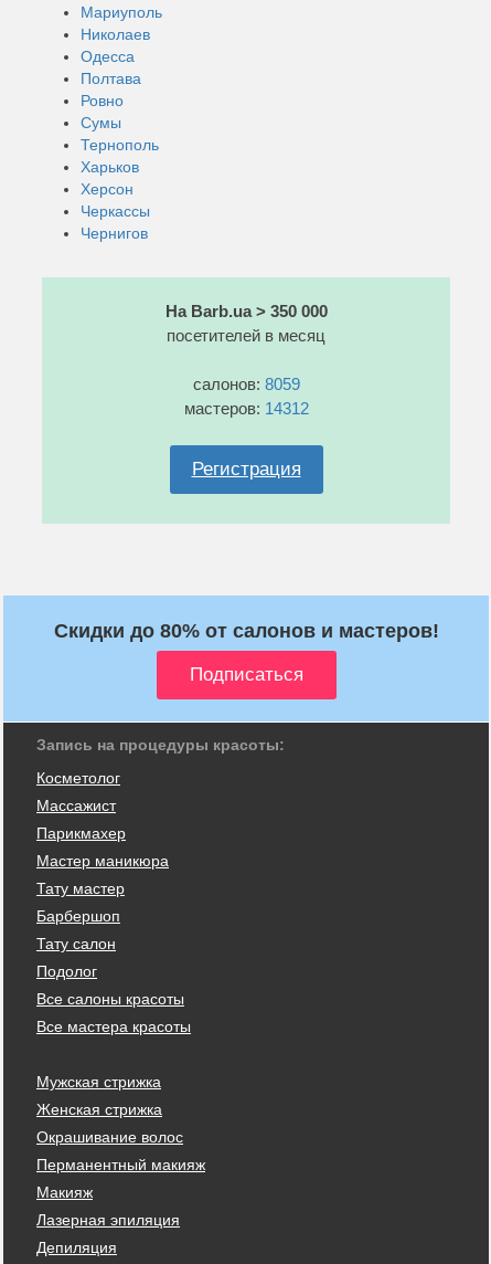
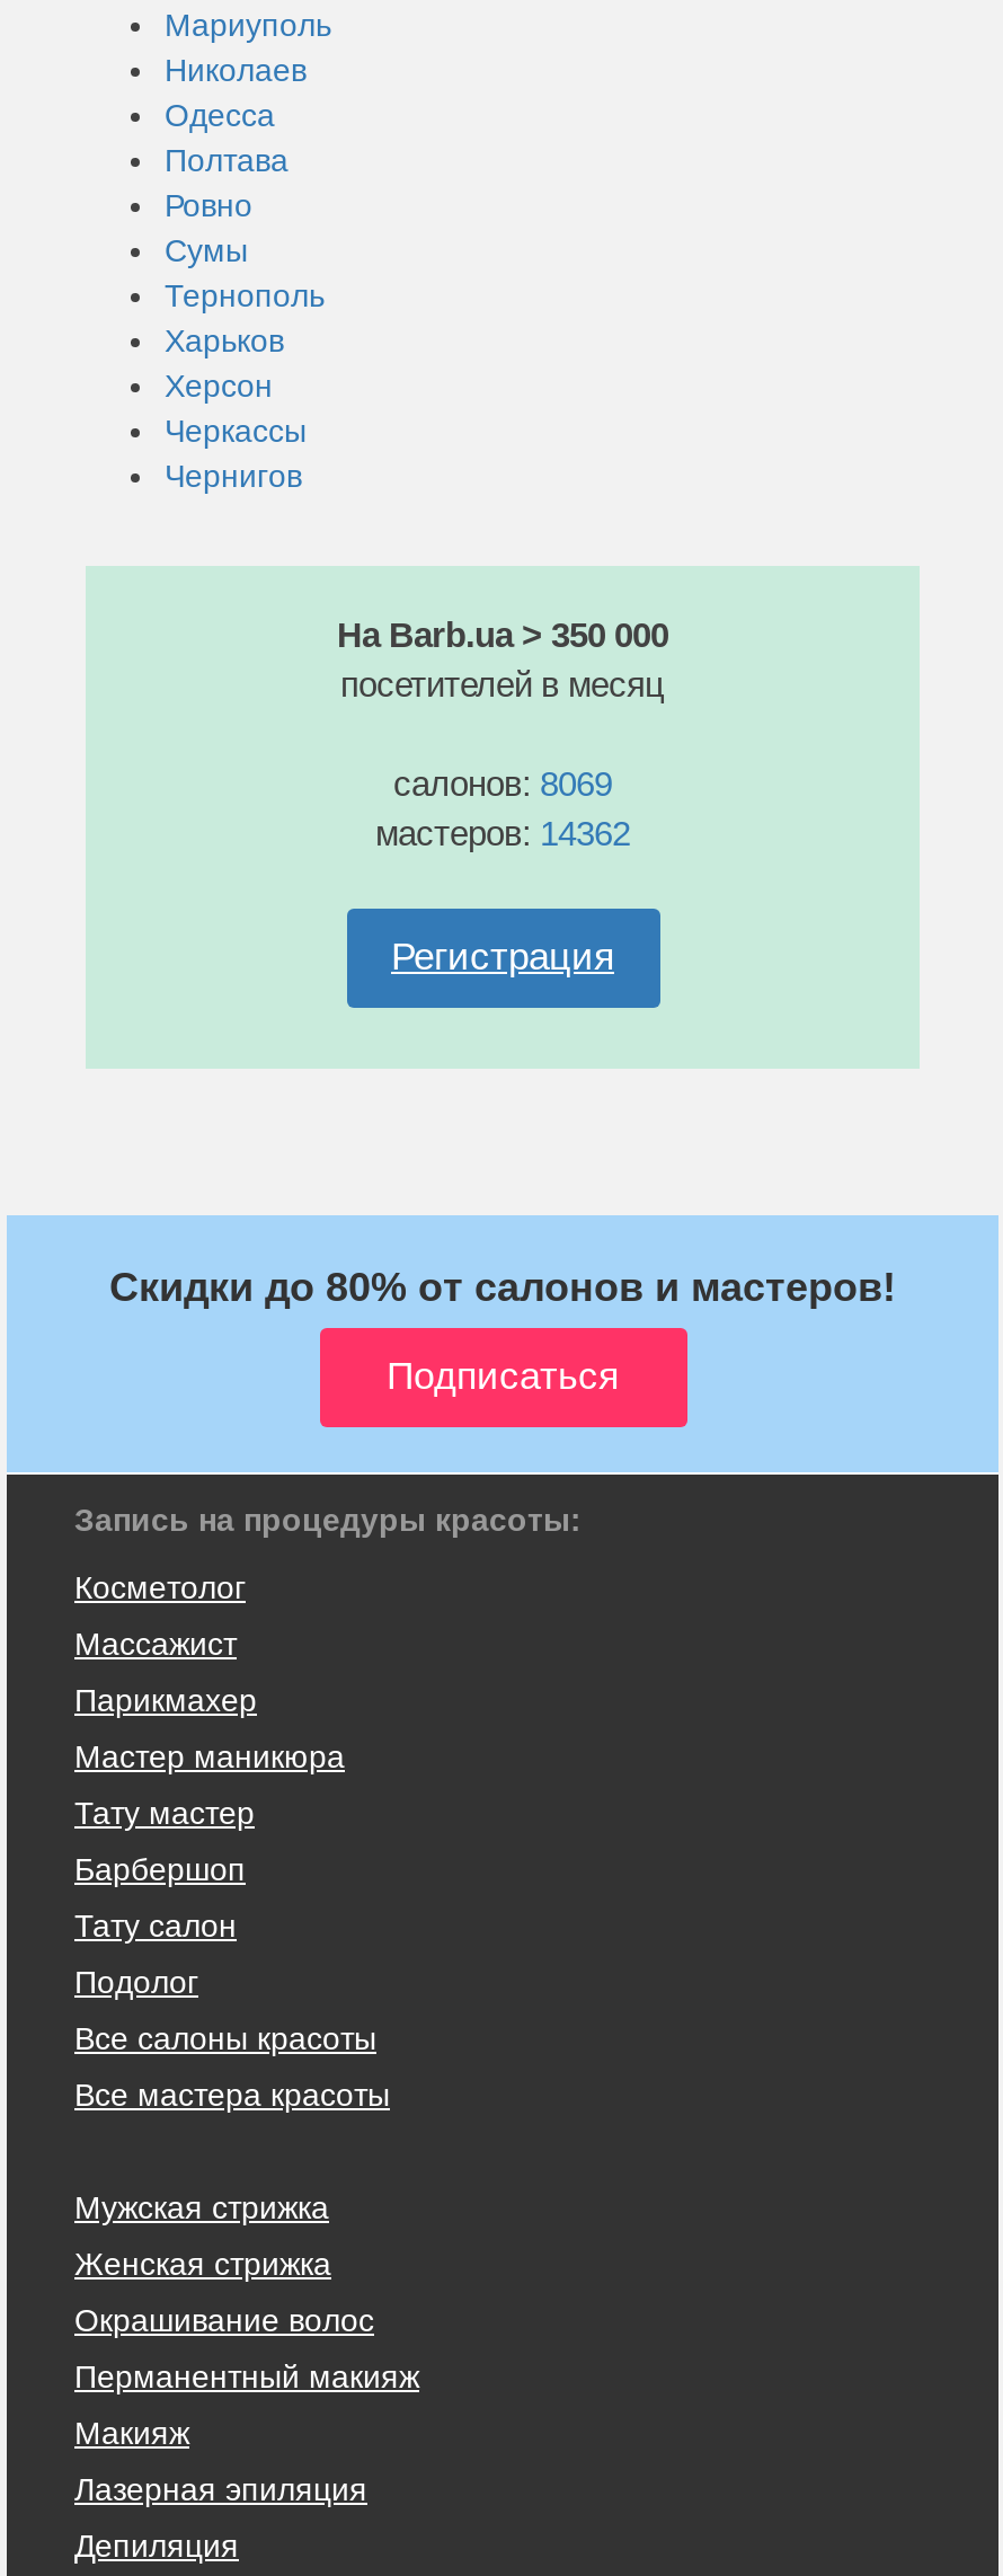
[193,375,300,393] салонов: 8059 -> [393,764,612,803] салонов: 8069
[184,399,308,418] мастеров: 14312 -> [375,814,630,852] мастеров: 14362

